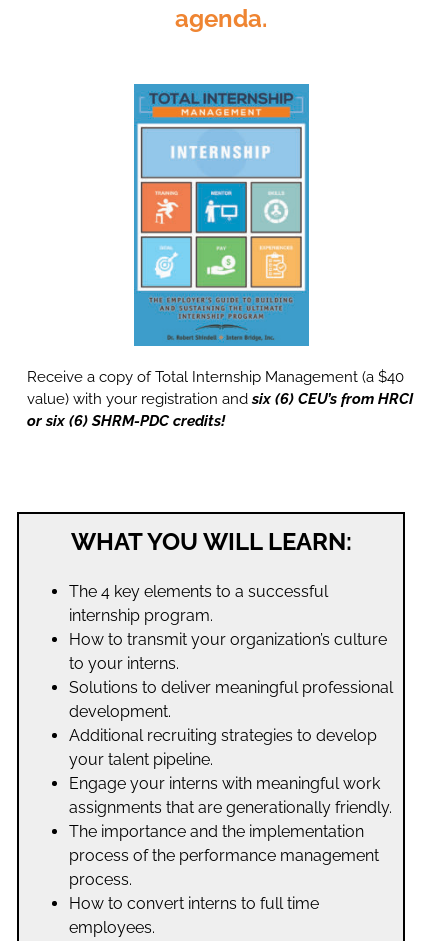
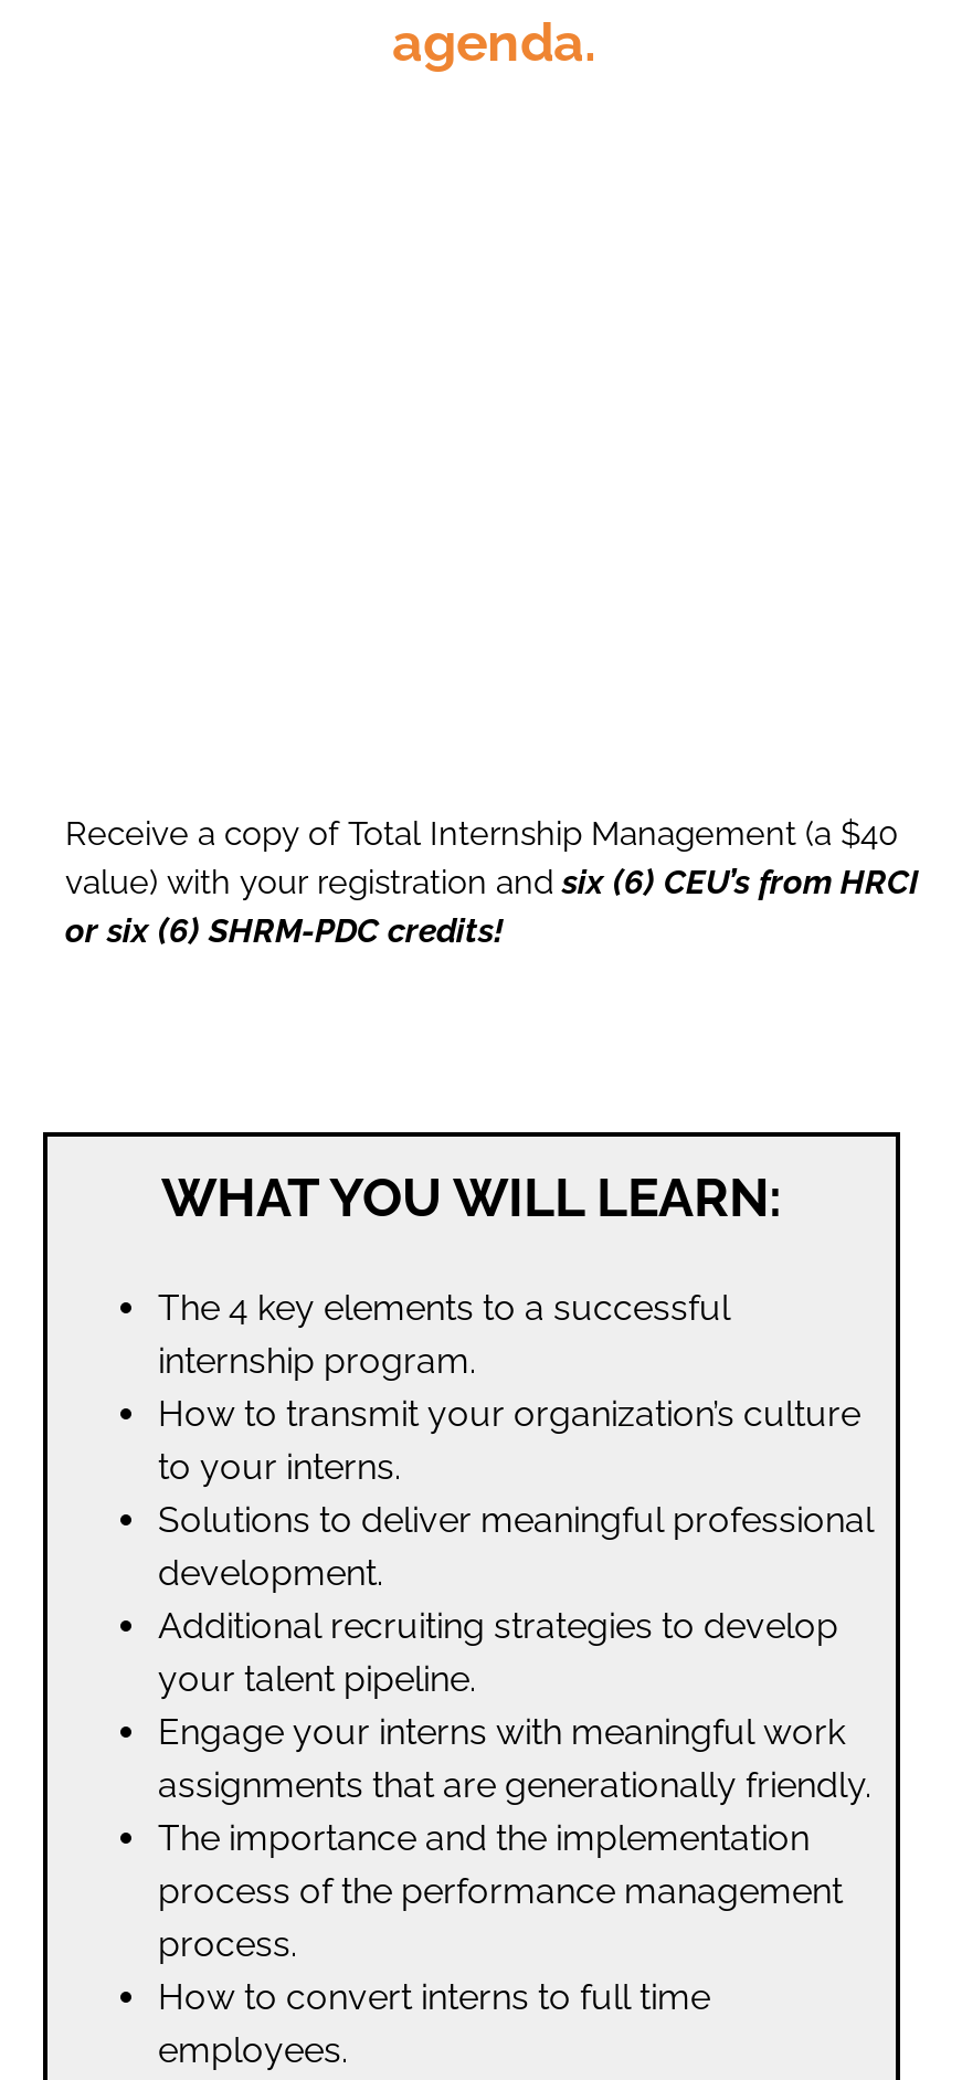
[133,83,310,347] [image] -> none

